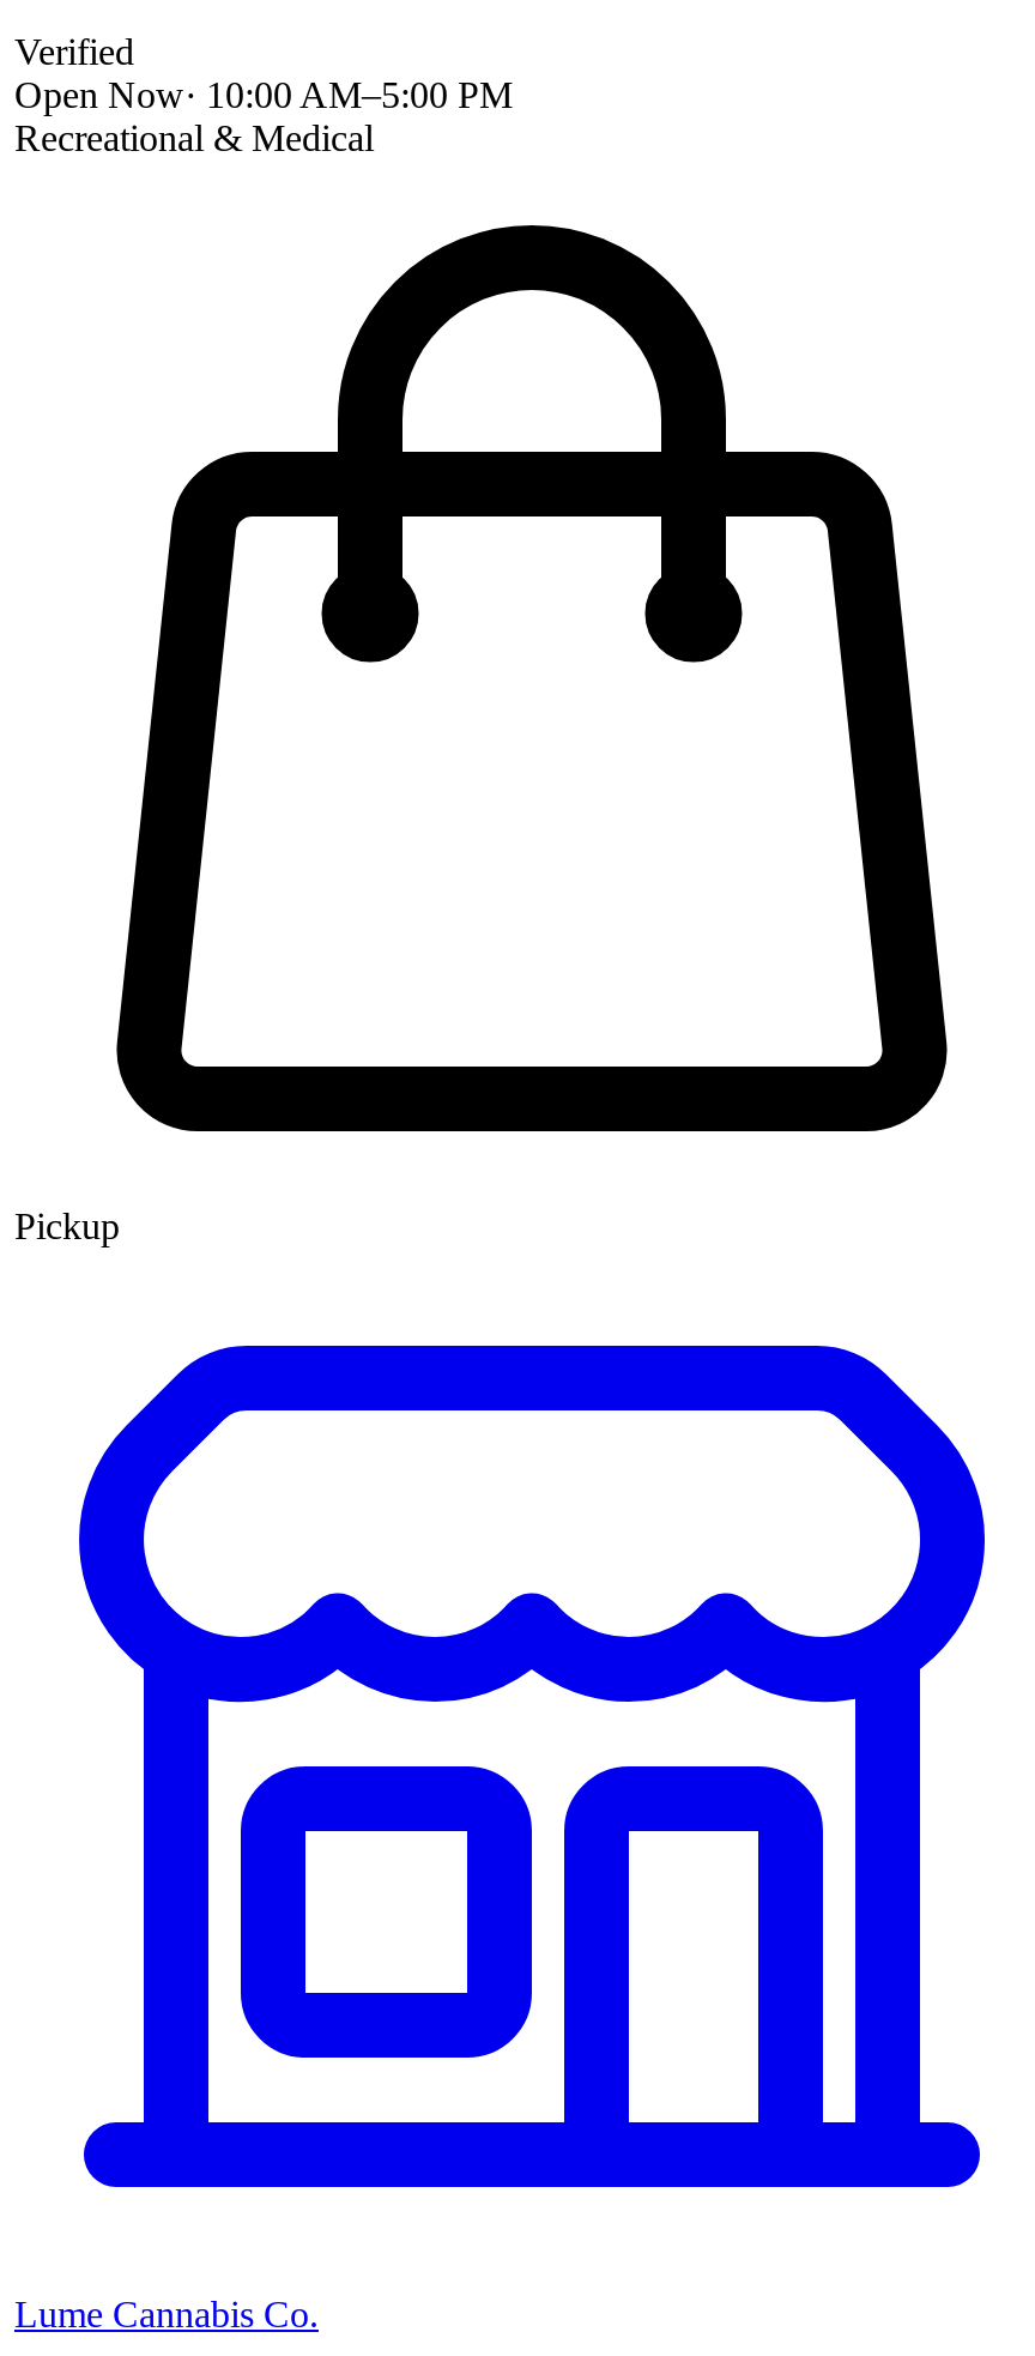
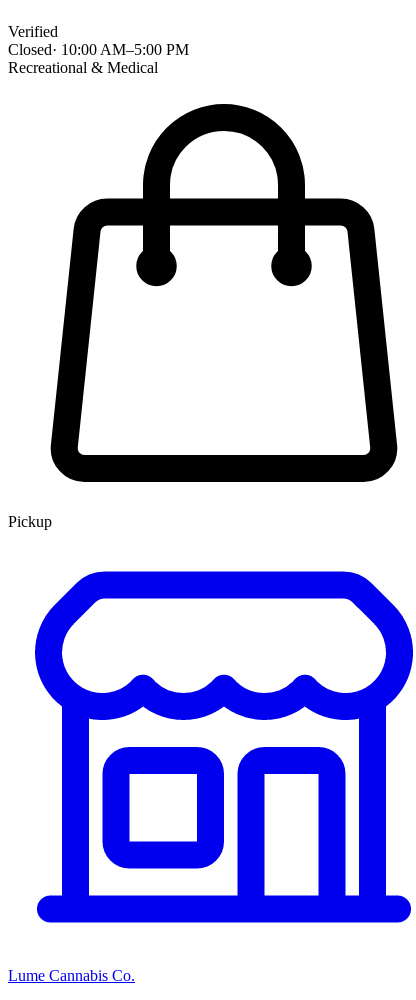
[14,74,513,115] Open Now · 10:00 AM–5:00 PM -> [8,41,189,58] Closed · 10:00 AM–5:00 PM

